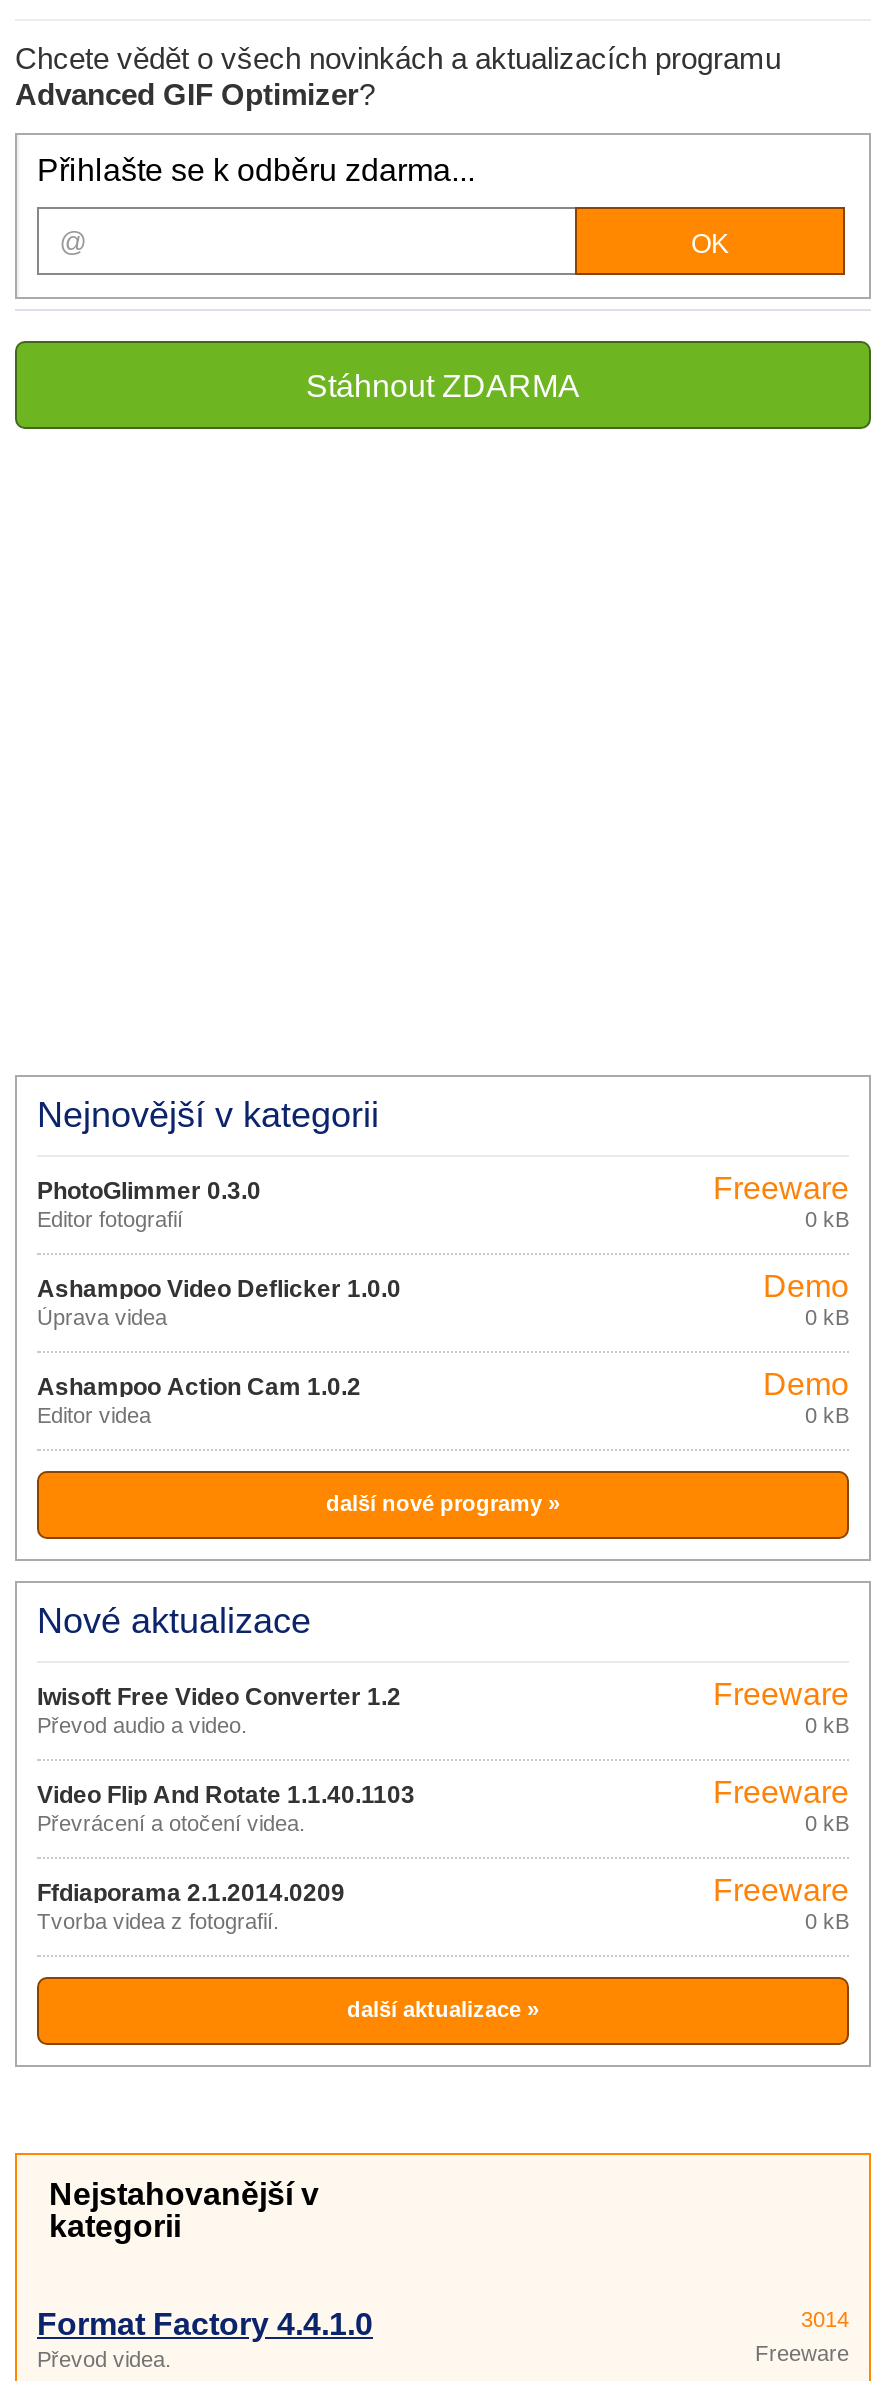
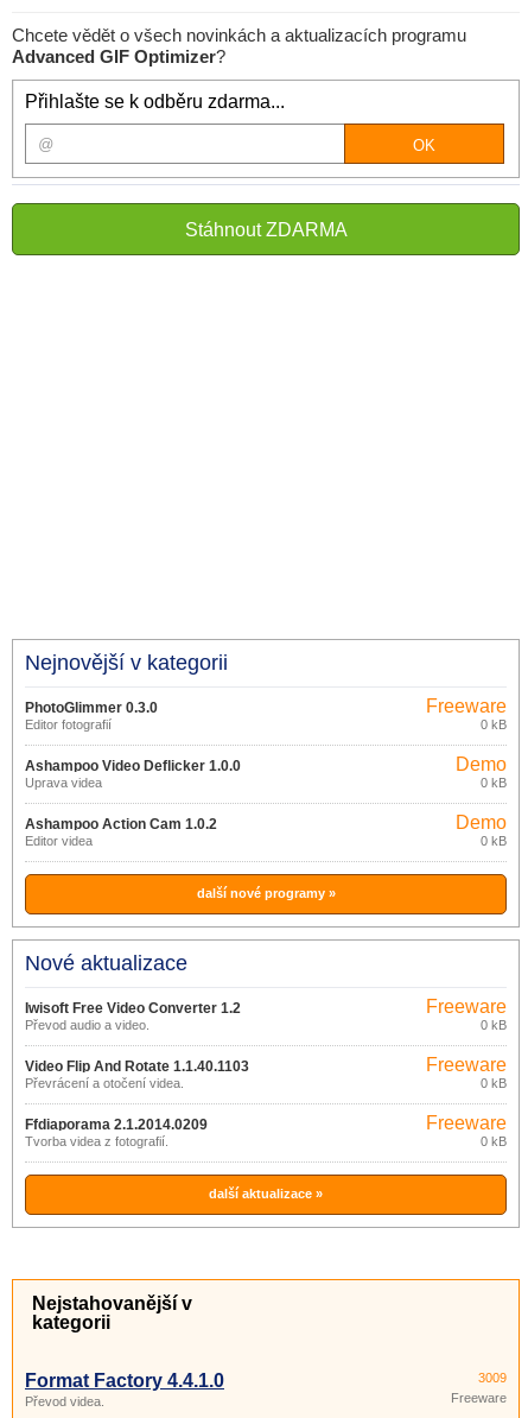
[801,2307,849,2331] 3014 -> [478,1370,507,1385] 3009

